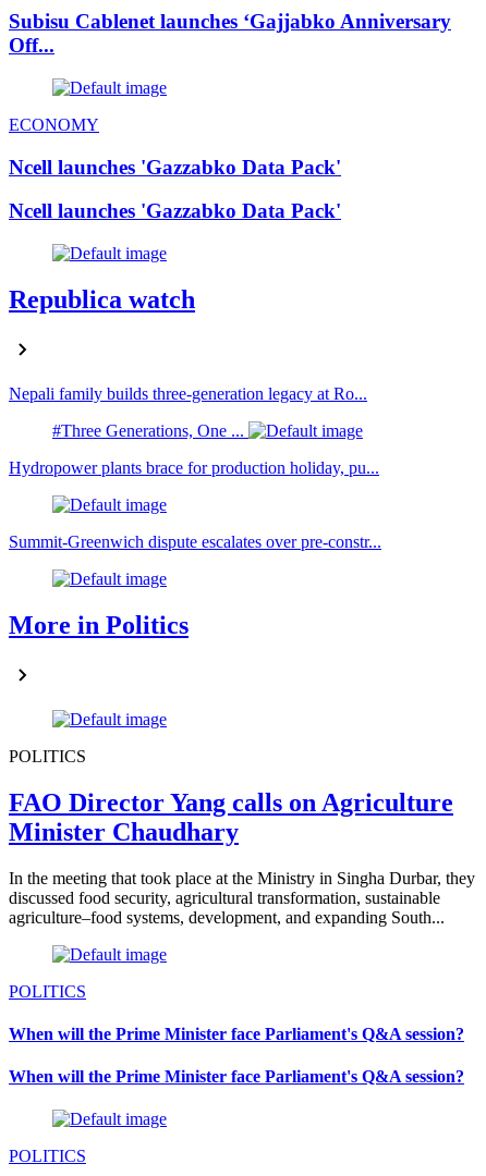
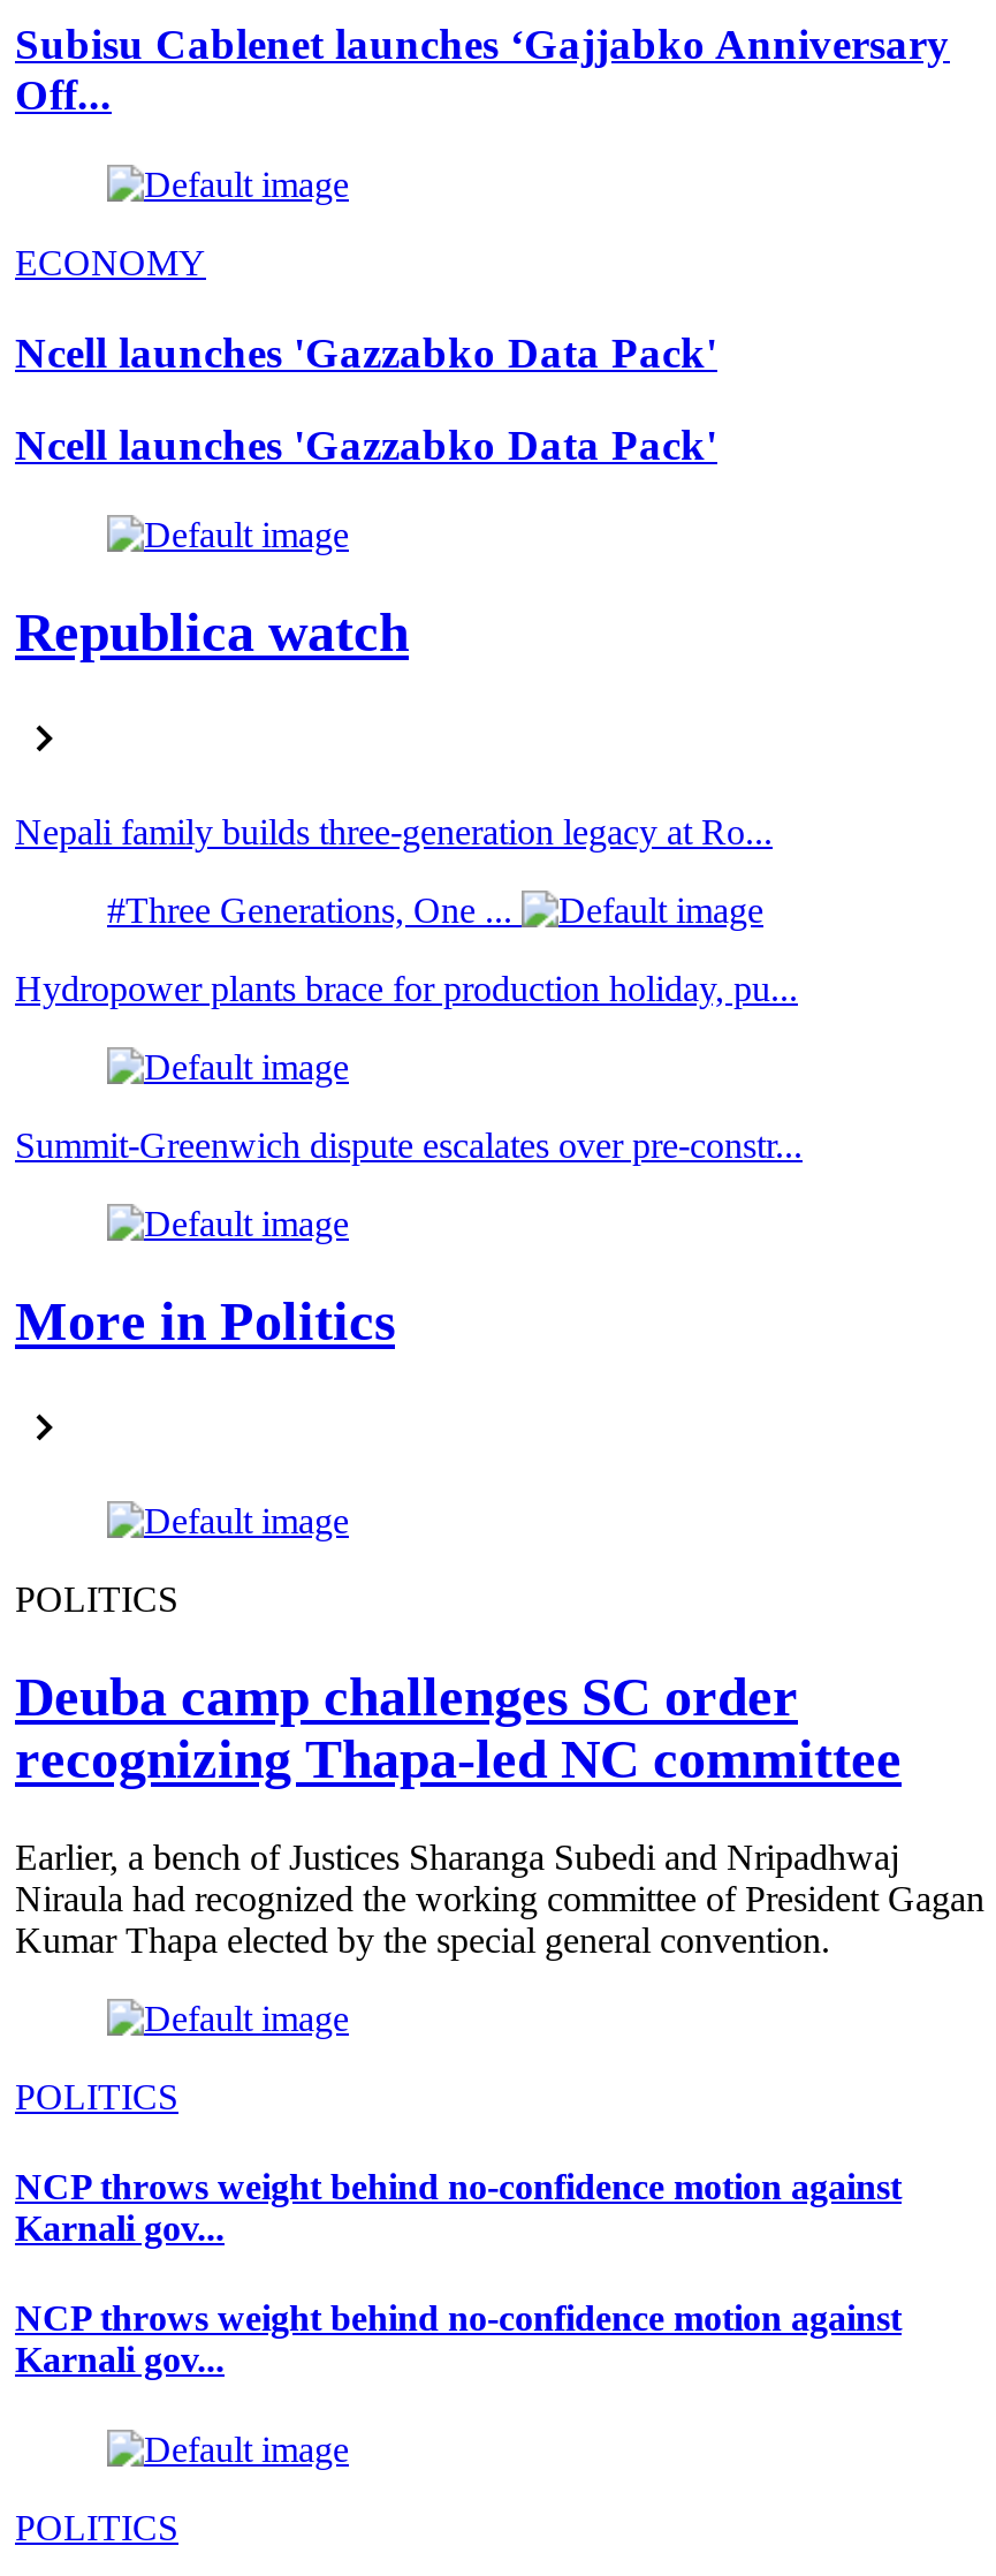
[9,788,453,846] FAO Director Yang calls on Agriculture | Minister Chaudhary -> [15,1666,902,1788] Deuba camp challenges SC order | recognizing Thapa-led NC committee
[9,868,475,926] In the meeting that took place at the Ministry in Singha Durbar, they | discussed food security, agricultural transformation, sustainable | agriculture–food systems, development, and expanding South... -> [15,1836,984,1958] Earlier, a bench of Justices Sharanga Subedi and Nripadhwaj | Niraula had recognized the working committee of President Gagan | Kumar Thapa elected by the special general convention.
[9,1024,464,1043] When will the Prime Minister face Parliament's Q&A session? -> [15,2167,902,2247] NCP throws weight behind no-confidence motion against | Karnali gov...
[9,1067,464,1086] When will the Prime Minister face Parliament's Q&A session? -> [15,2299,902,2379] NCP throws weight behind no-confidence motion against | Karnali gov...

